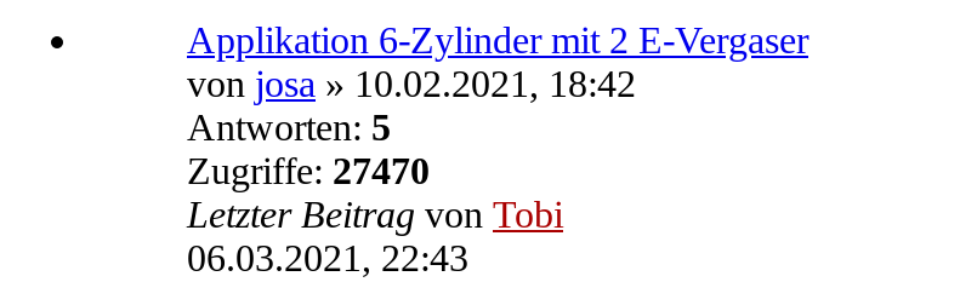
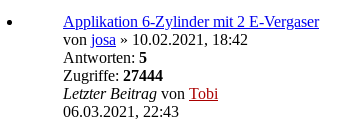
[187,151,430,192] Zugriffe: 27470 -> [63,67,163,84] Zugriffe: 27444

